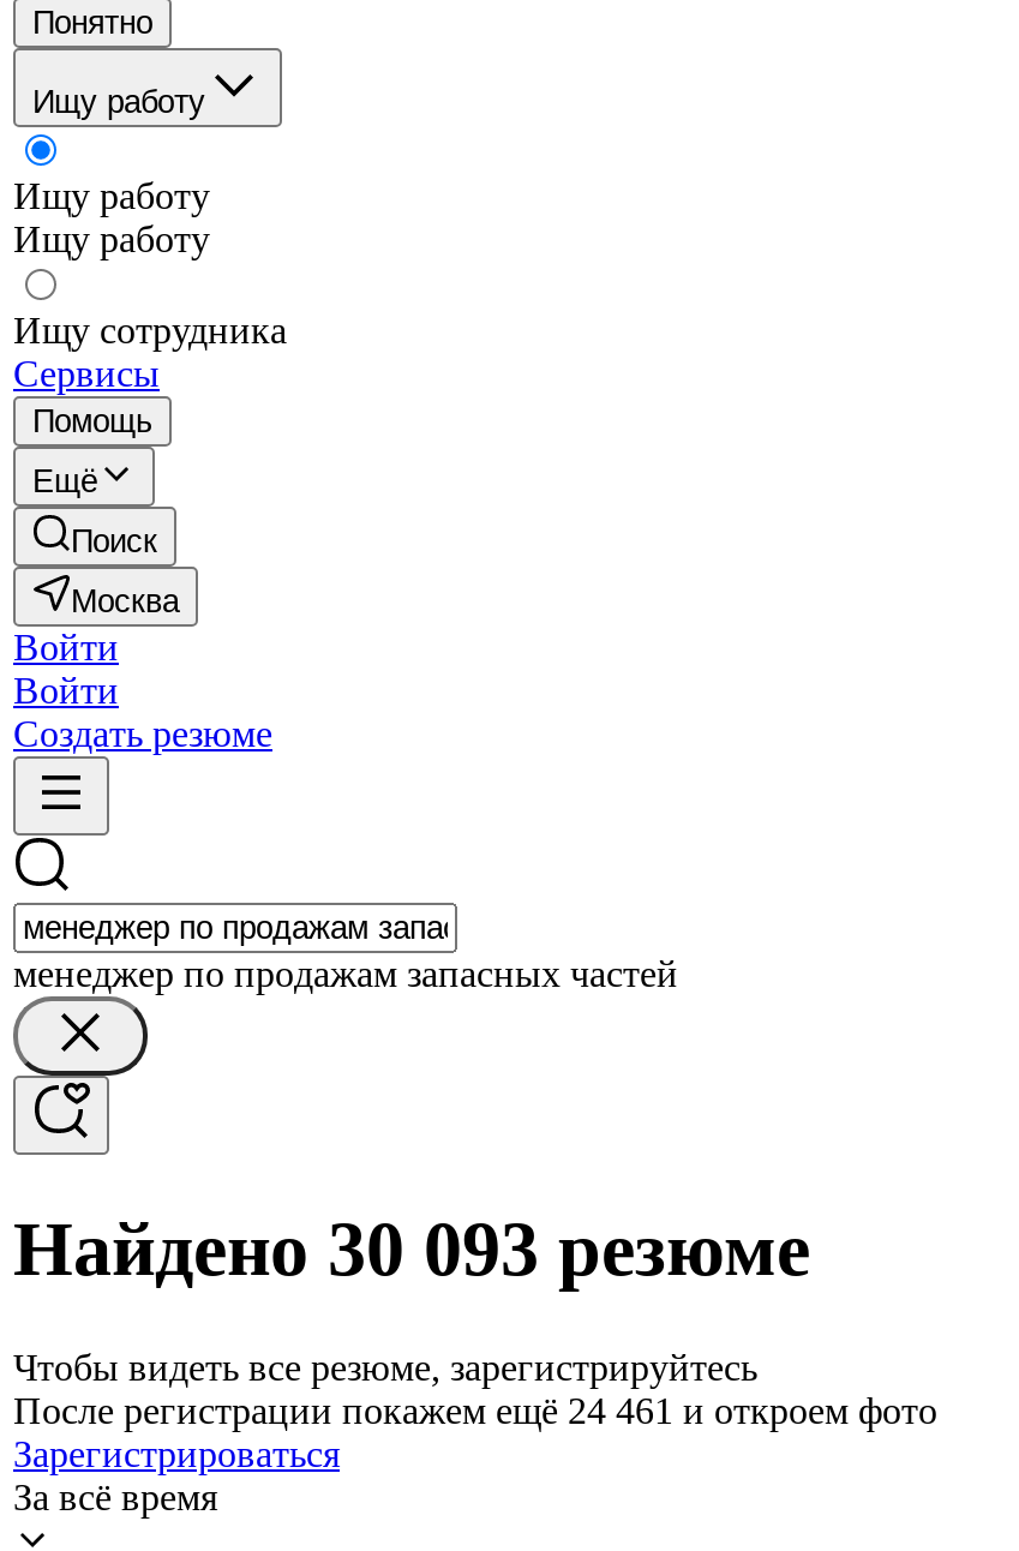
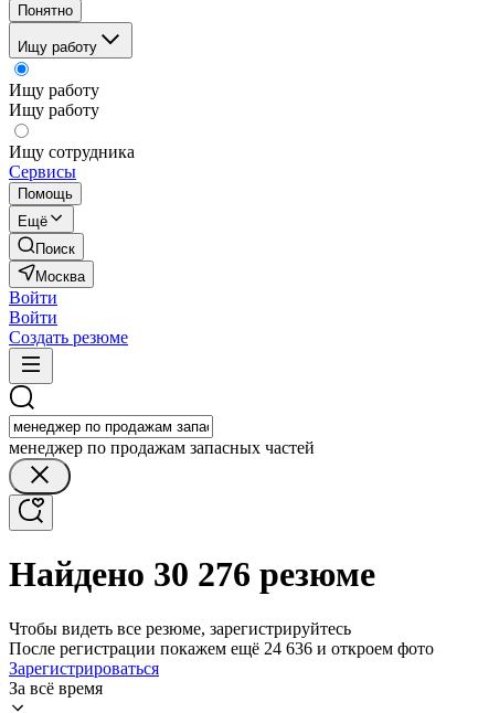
[13,1206,810,1293] Найдено 30 093 резюме -> [9,555,375,594] Найдено 30 276 резюме
[13,1390,937,1431] После регистрации покажем ещё 24 461 и откроем фото -> [9,639,434,658] После регистрации покажем ещё 24 636 и откроем фото

